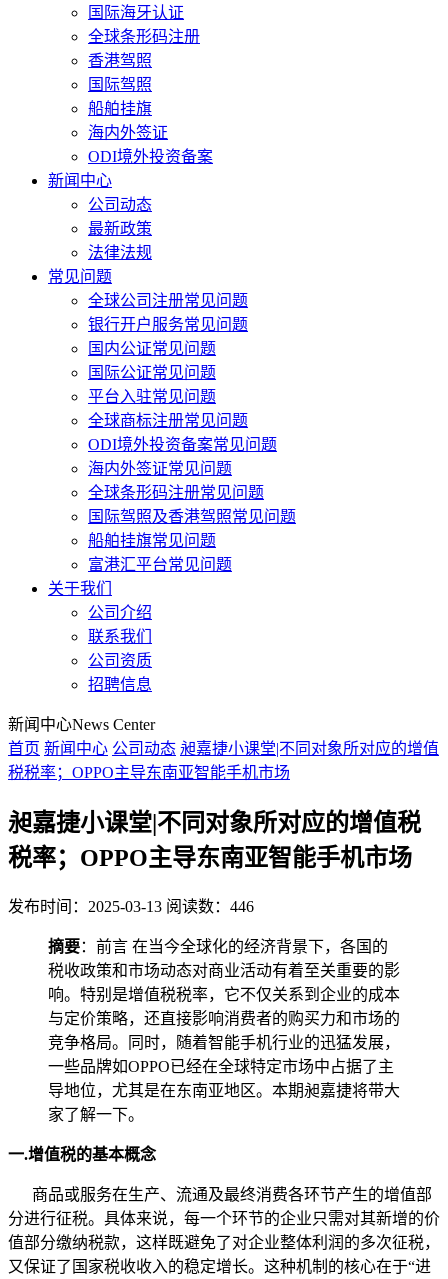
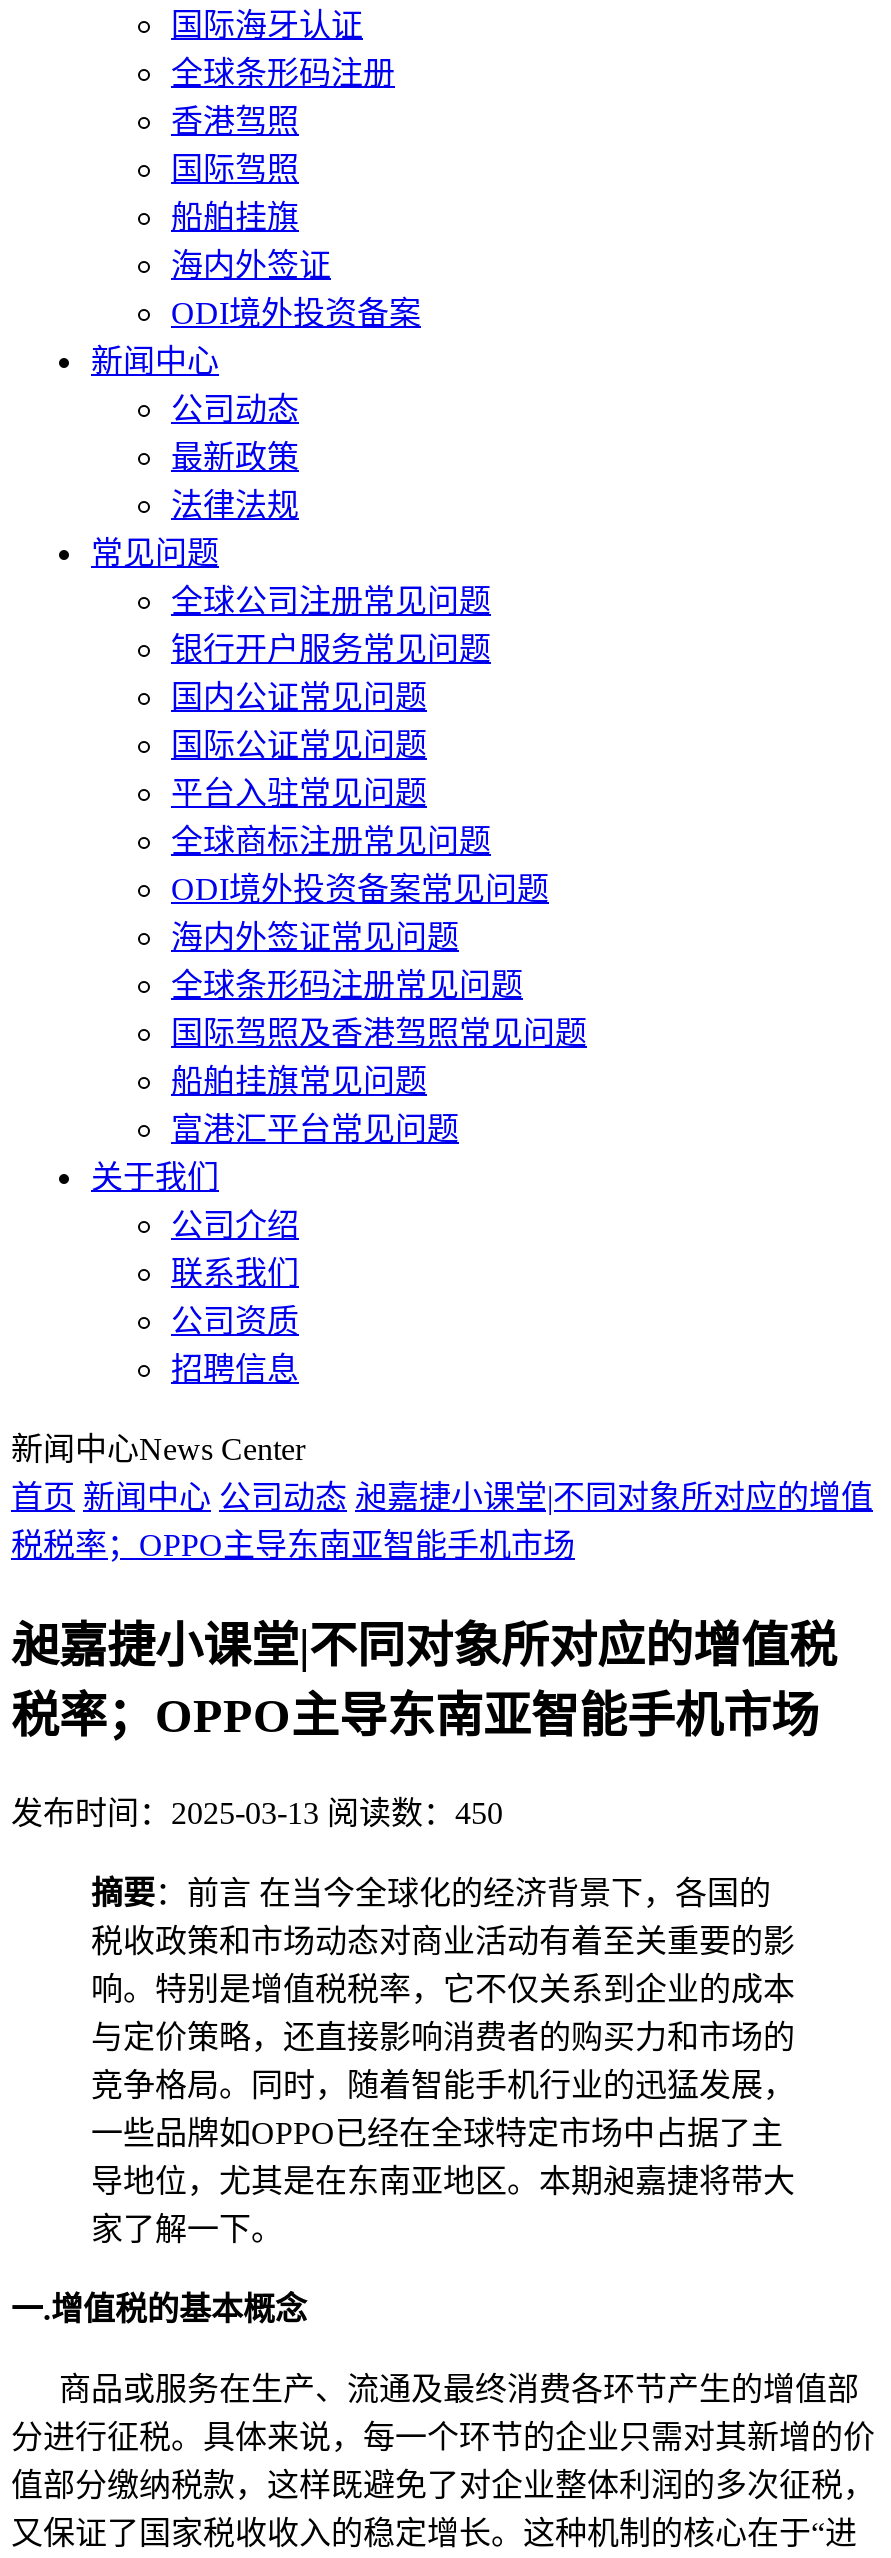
[8,898,254,915] 发布时间：2025-03-13 阅读数：446 -> [11,1796,503,1830] 发布时间：2025-03-13 阅读数：450

